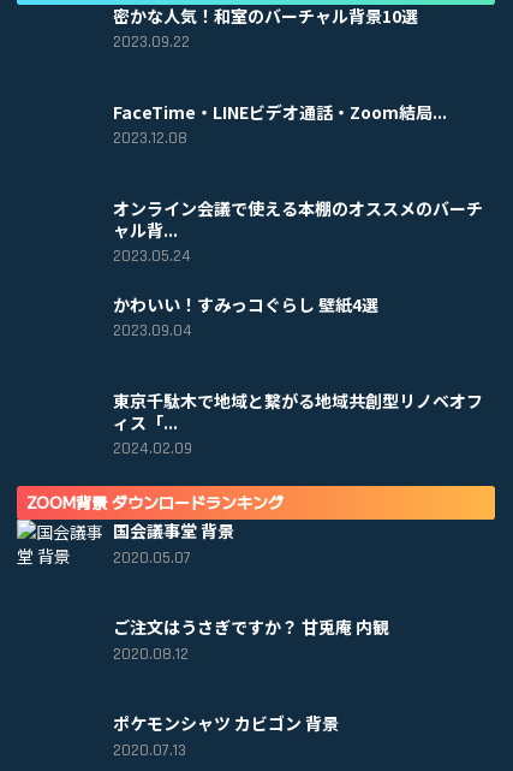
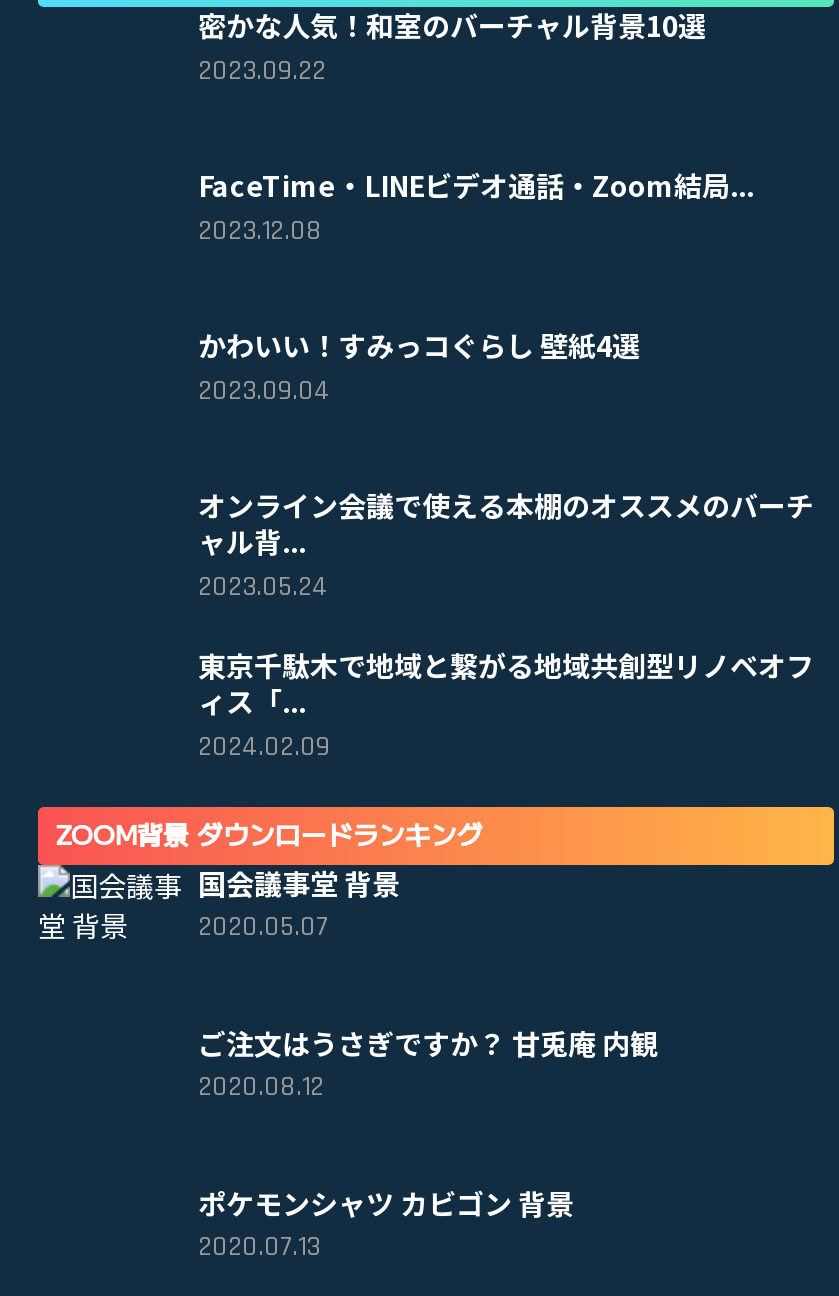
moved [113,196,483,267] -> [198,486,814,605]: オンライン会議で使える本棚のオススメのバーチ | ャル背... | 2023.05.24
moved [113,292,378,342] -> [198,326,640,409]: かわいい！すみっコぐらし 壁紙4選 | 2023.09.04

